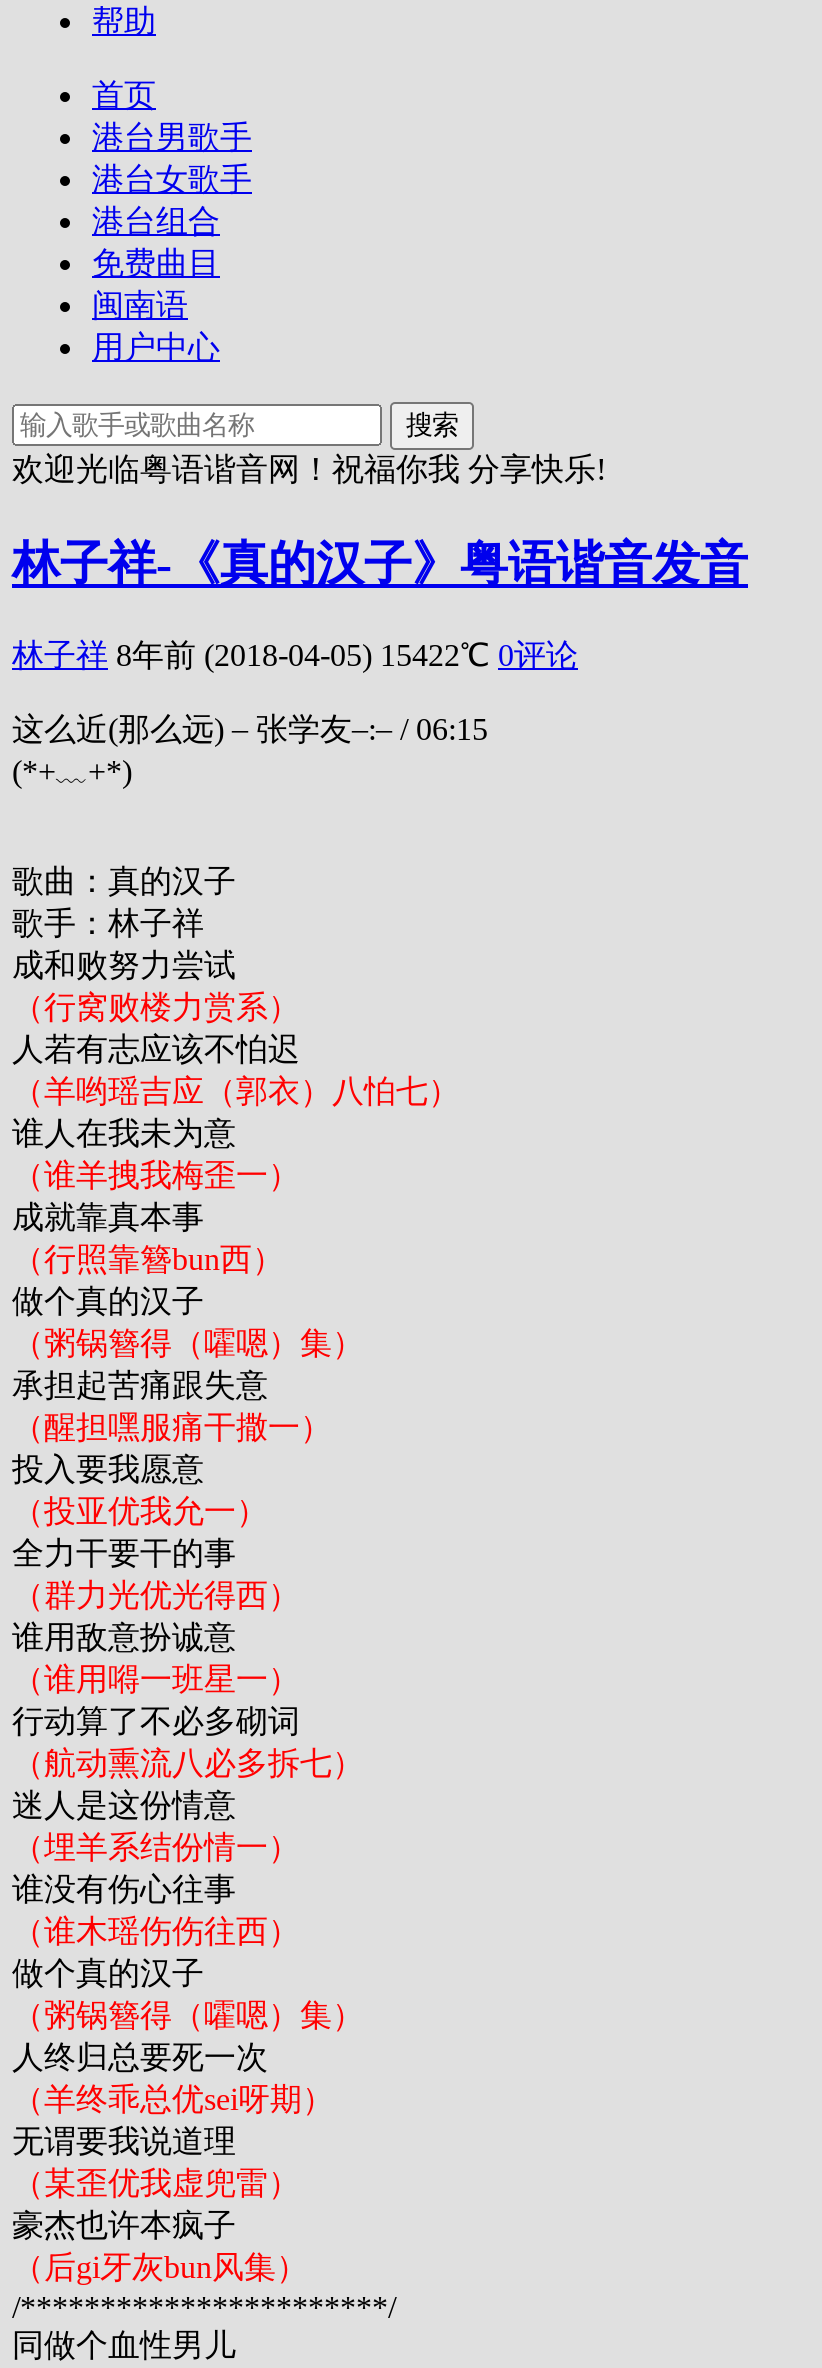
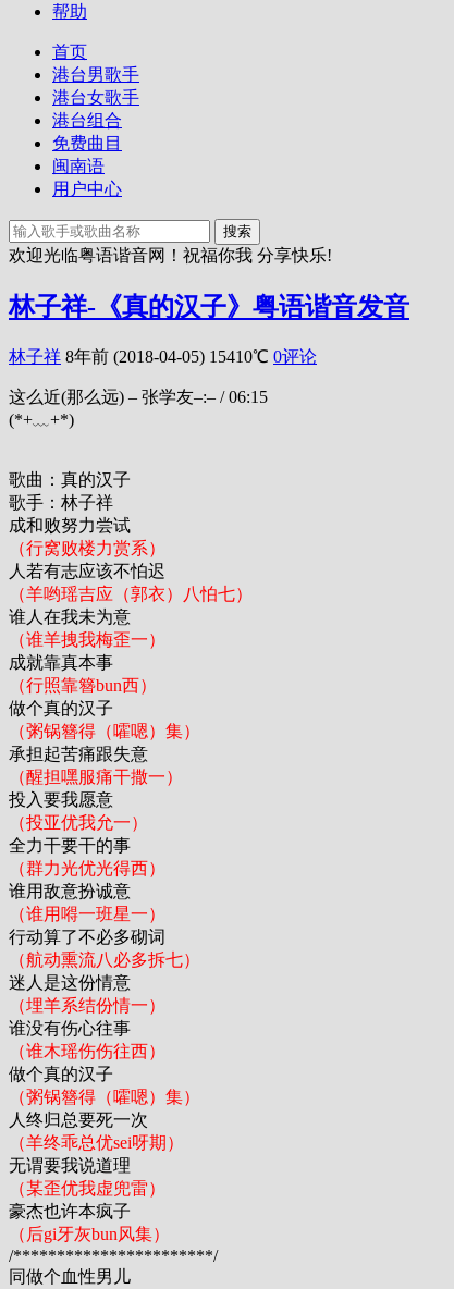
[12,637,578,671] 林子祥 8年前 (2018-04-05) 15422℃ 0评论 -> [9,347,317,365] 林子祥 8年前 (2018-04-05) 15410℃ 0评论

